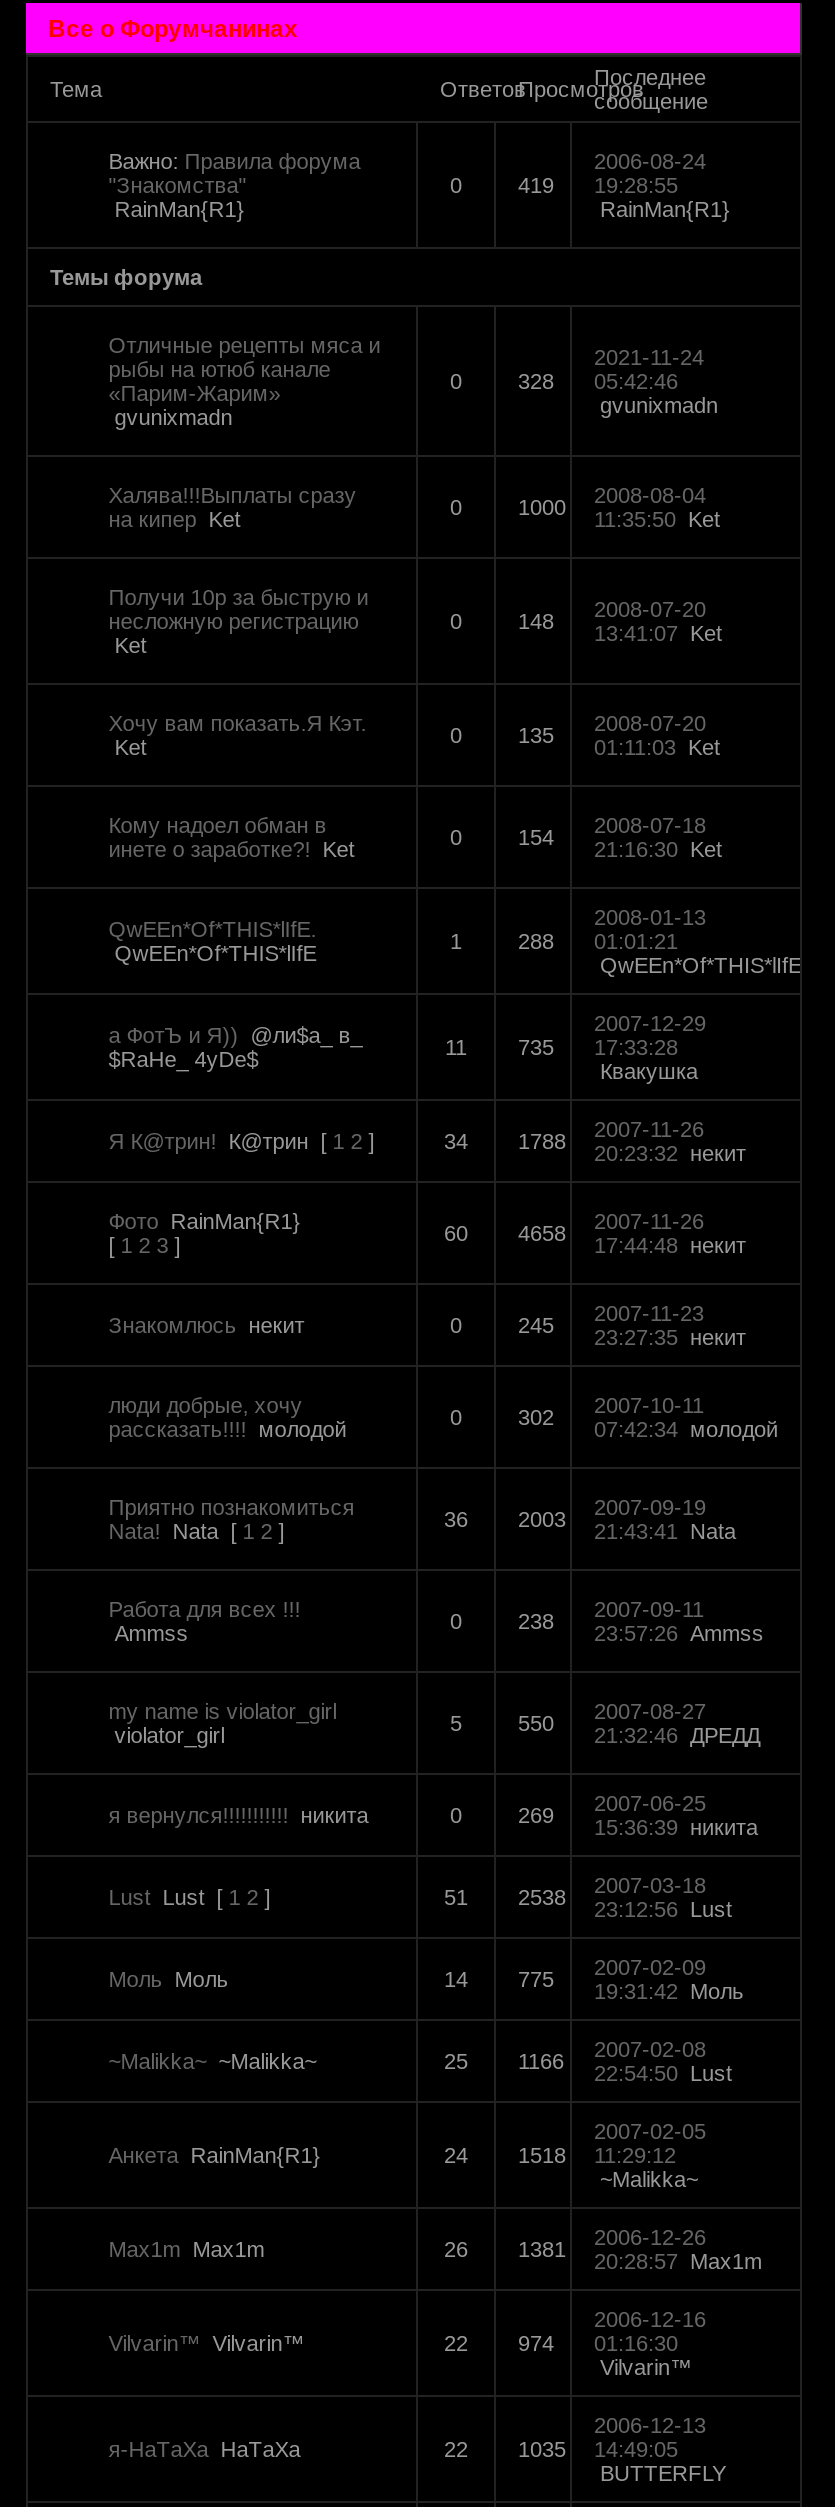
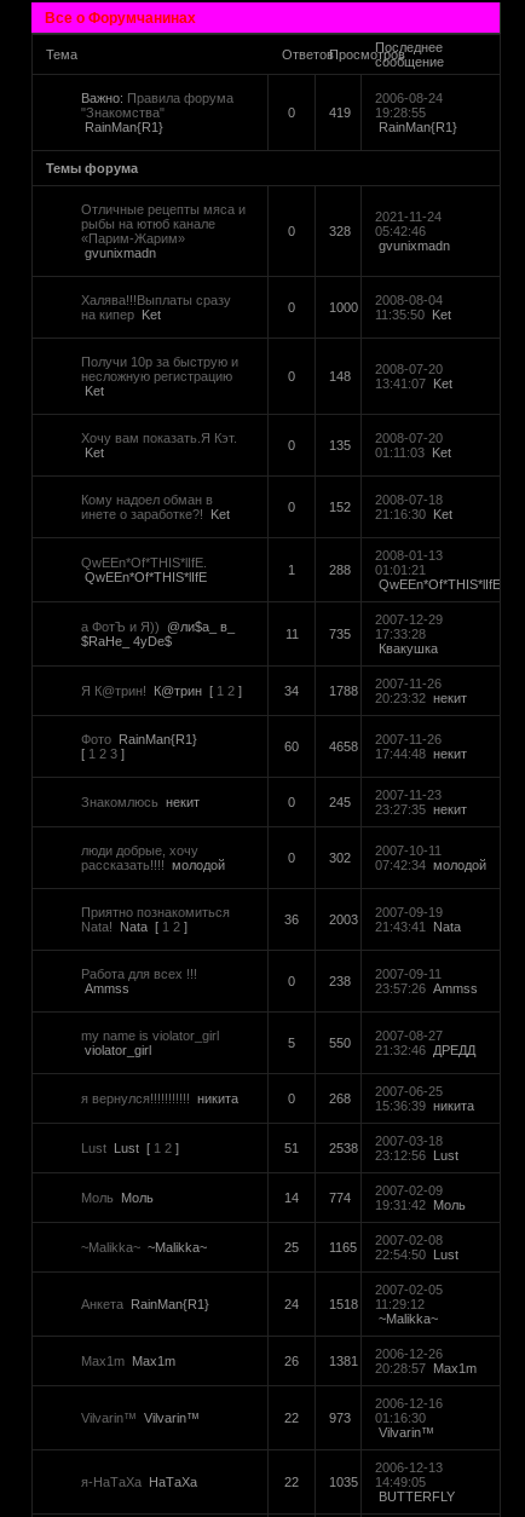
[518,813,722,861] 154 2008-07-18 21:16:30 Ket -> [329,493,452,522] 152 2008-07-18 21:16:30 Ket
[518,1791,758,1839] 269 2007-06-25 15:36:39 никита -> [329,1084,474,1113] 268 2007-06-25 15:36:39 никита
[518,1955,744,2003] 775 2007-02-09 19:31:42 Моль -> [329,1183,466,1212] 774 2007-02-09 19:31:42 Моль
[518,2037,732,2085] 1166 2007-02-08 22:54:50 Lust -> [329,1233,458,1262] 1165 2007-02-08 22:54:50 Lust
[518,2331,678,2355] 974 01:16:30 -> [329,1411,426,1425] 973 01:16:30

